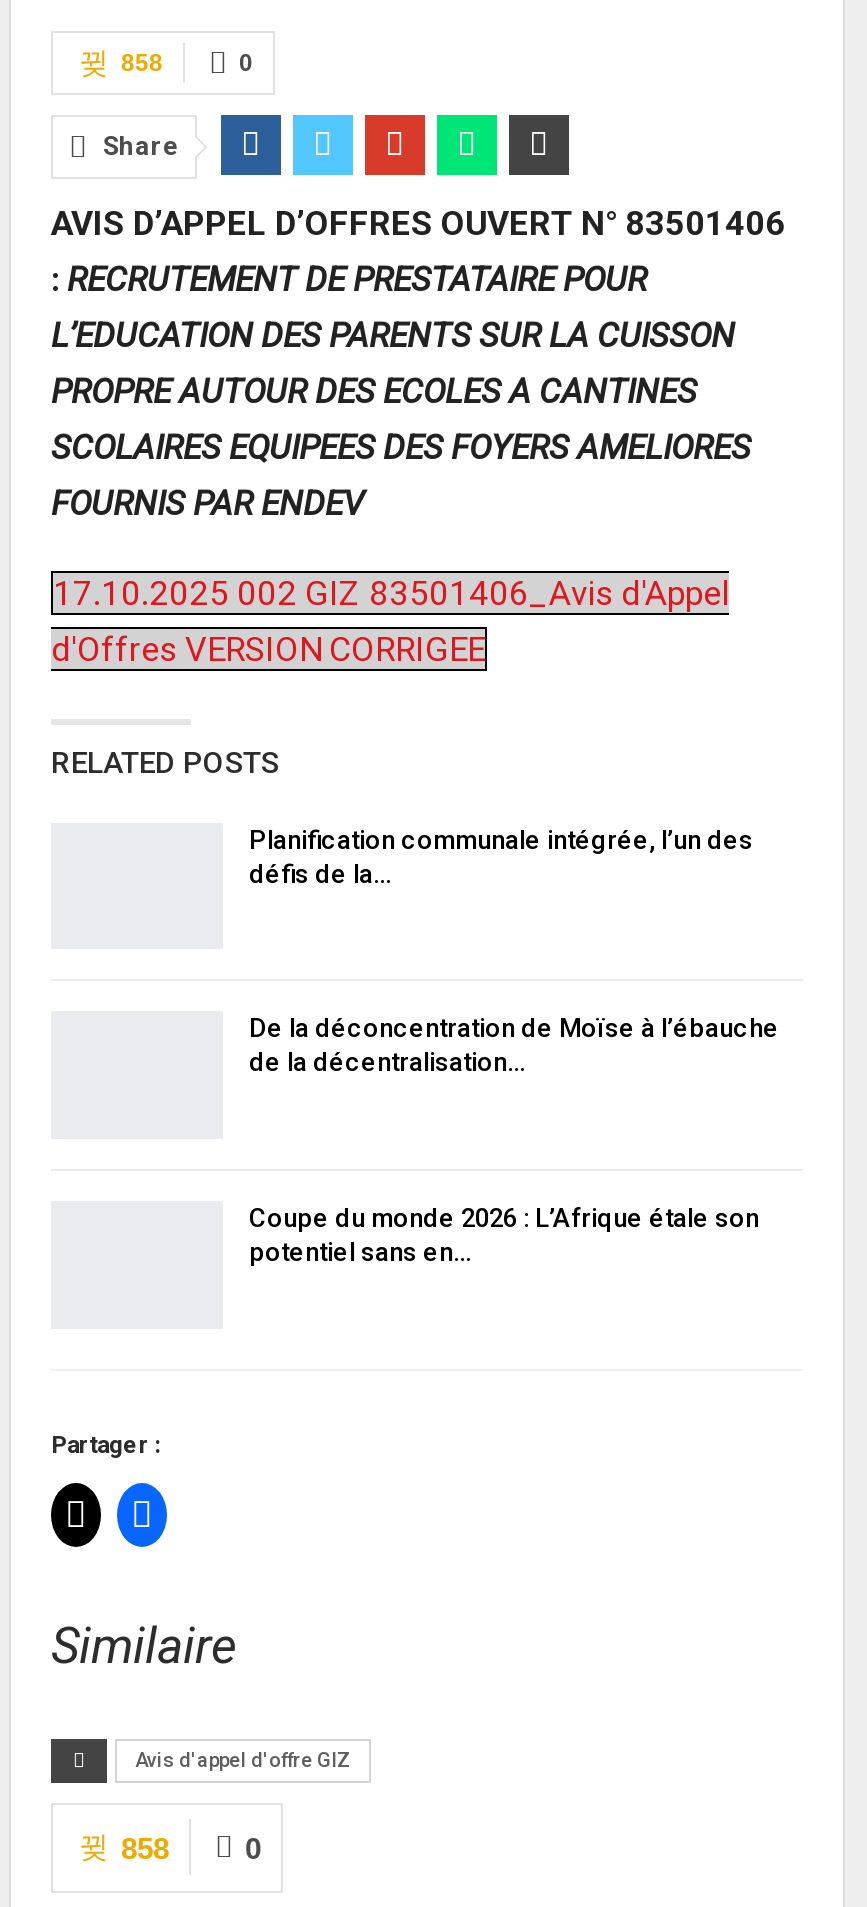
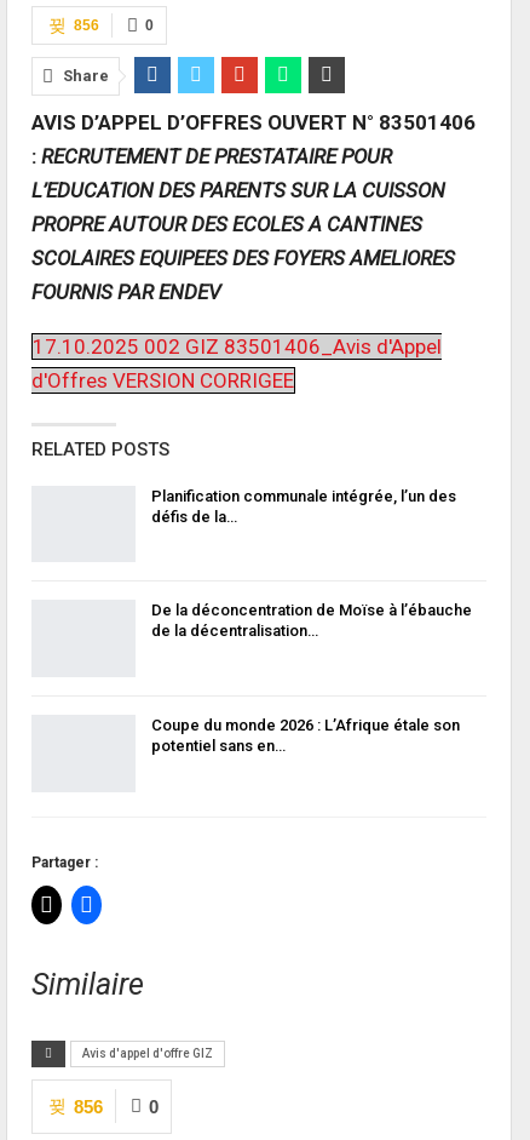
[121,48,163,76] 858 -> [74,17,99,34] 856
[121,1830,169,1864] 858 -> [74,1096,103,1116] 856

